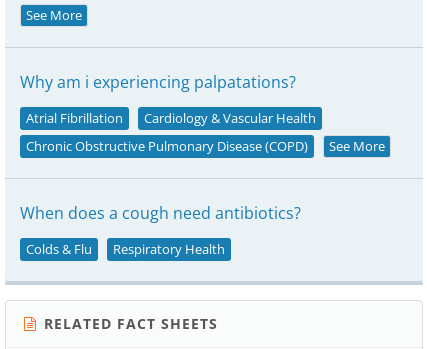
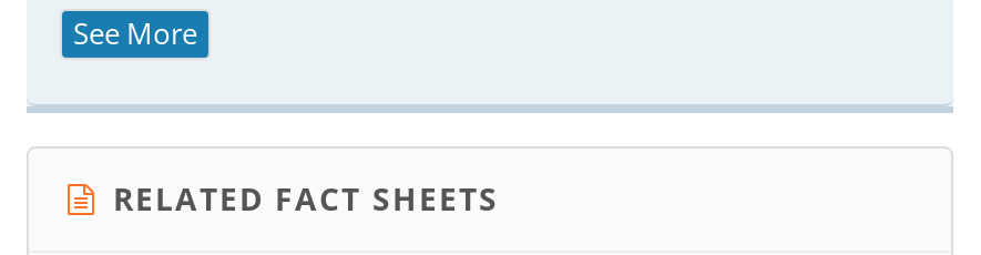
[20,71,385,258] Why am i experiencing palpatations? | Atrial Fibrillation | Cardiology & Vascular Health | Chronic Obstructive Pulmonary Disease (COPD) | See More | When does a cough need antibiotics? | Colds & Flu | Respiratory Health -> none

